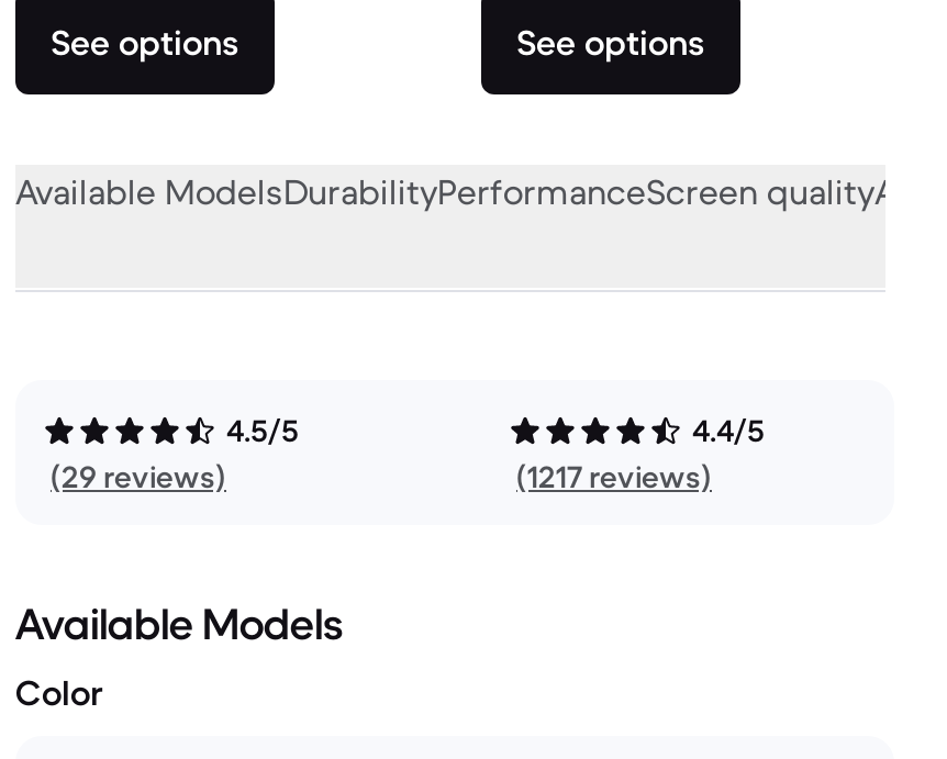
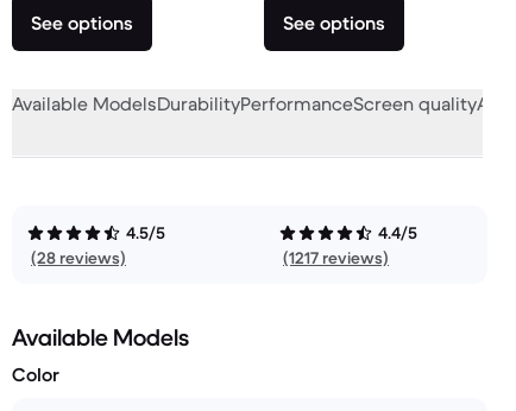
[51,457,226,496] (29 reviews) -> [31,247,126,268] (28 reviews)

